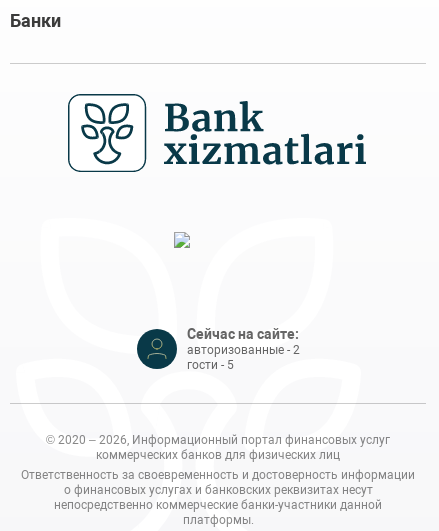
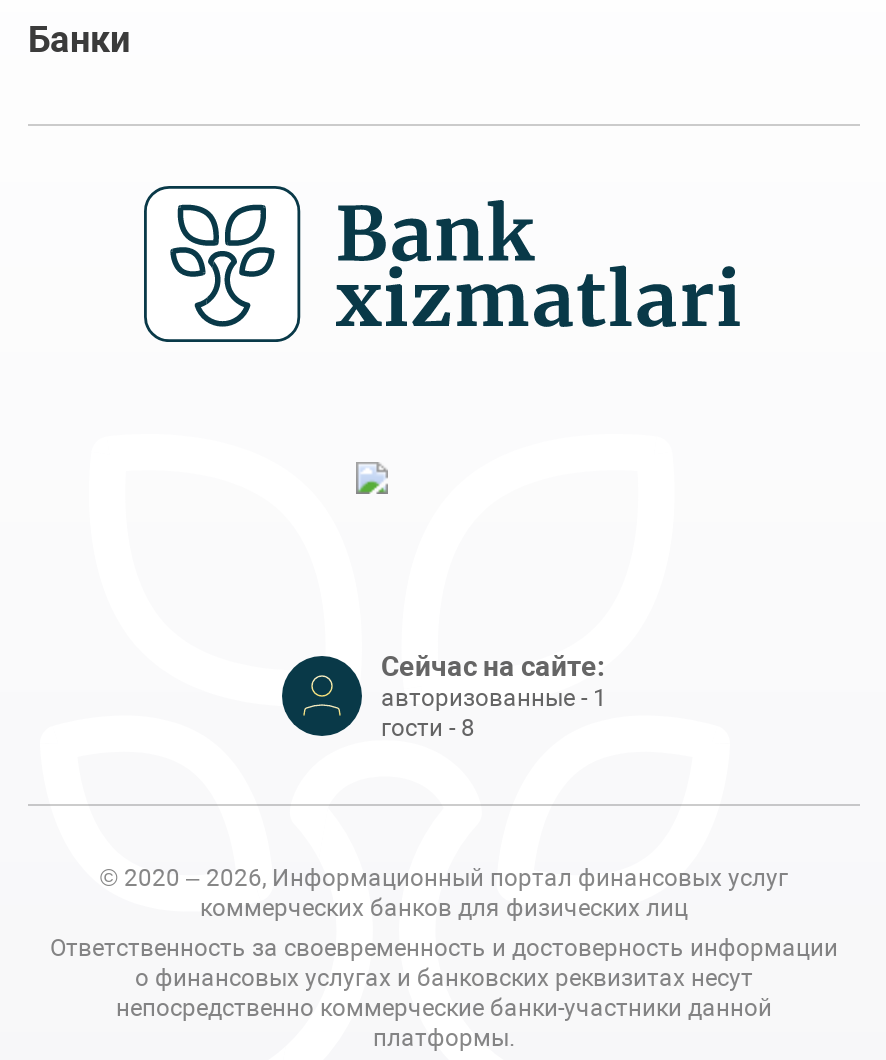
[186,343,299,357] авторизованные - 2 -> [381,684,607,712] авторизованные - 1
[186,358,233,372] гости - 5 -> [381,714,475,742] гости - 8

